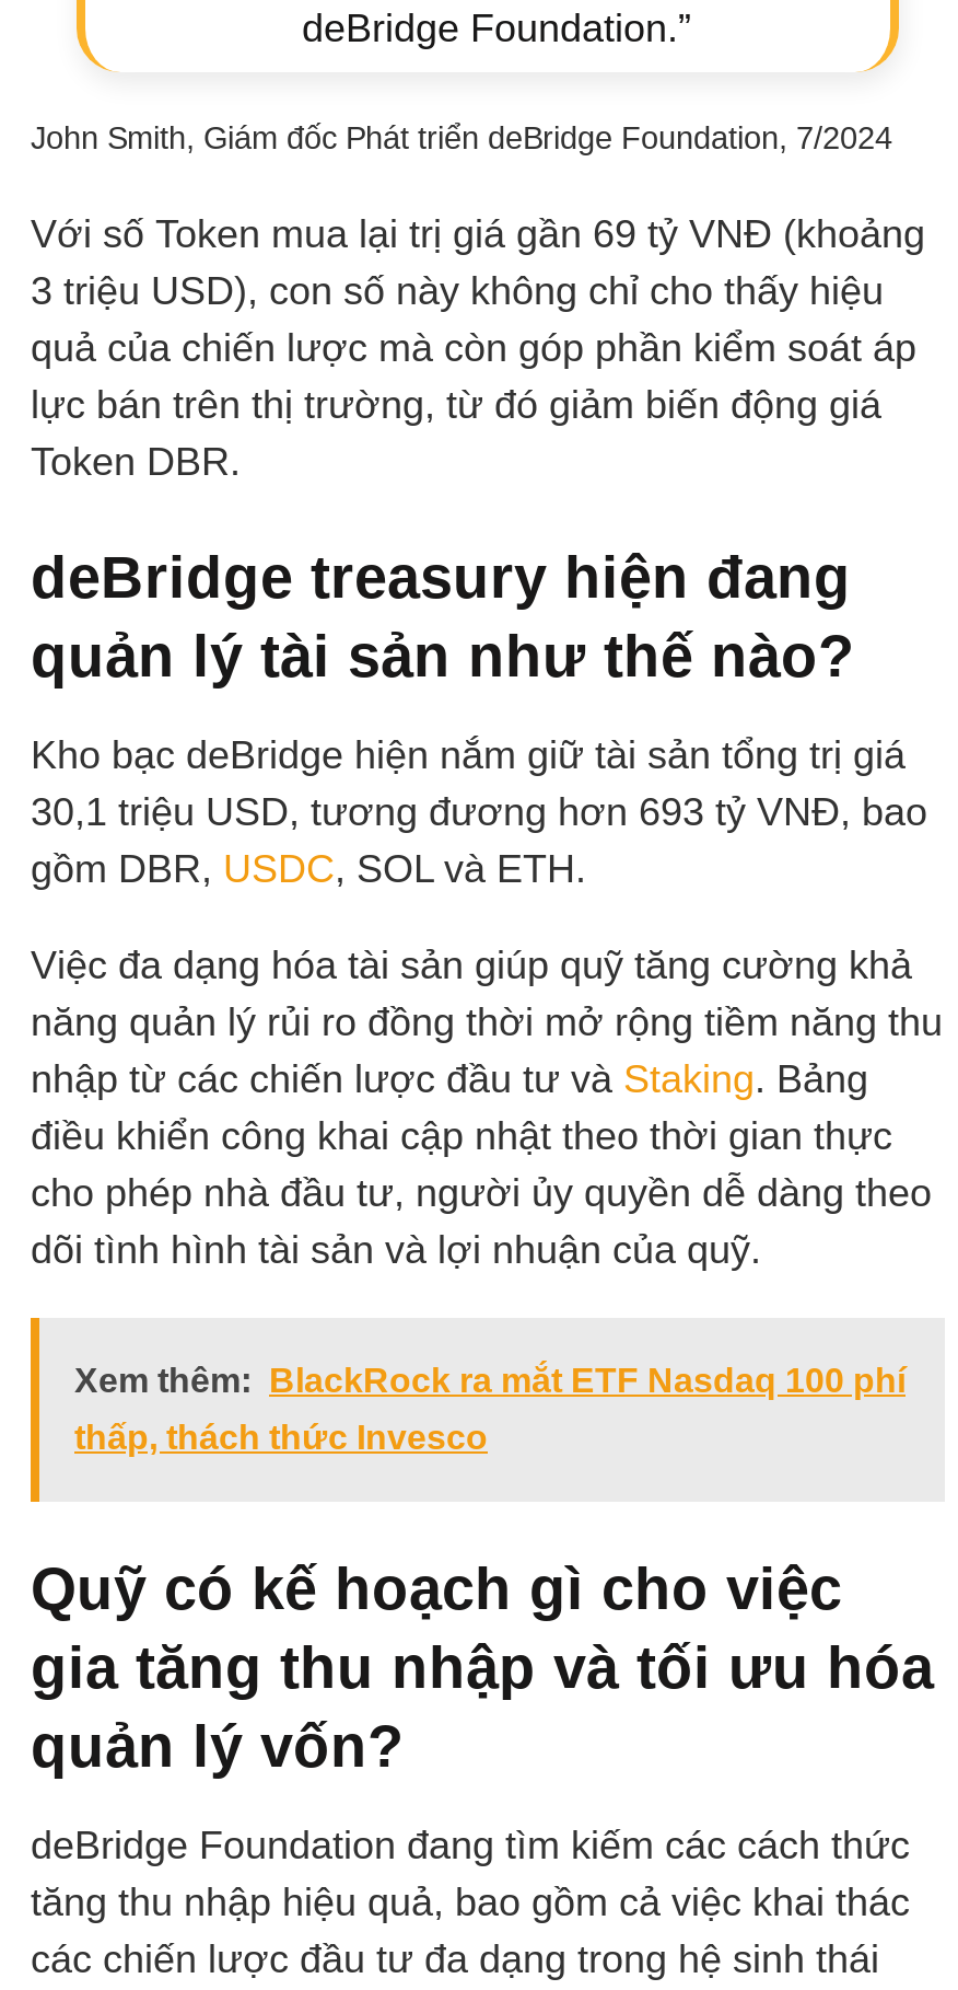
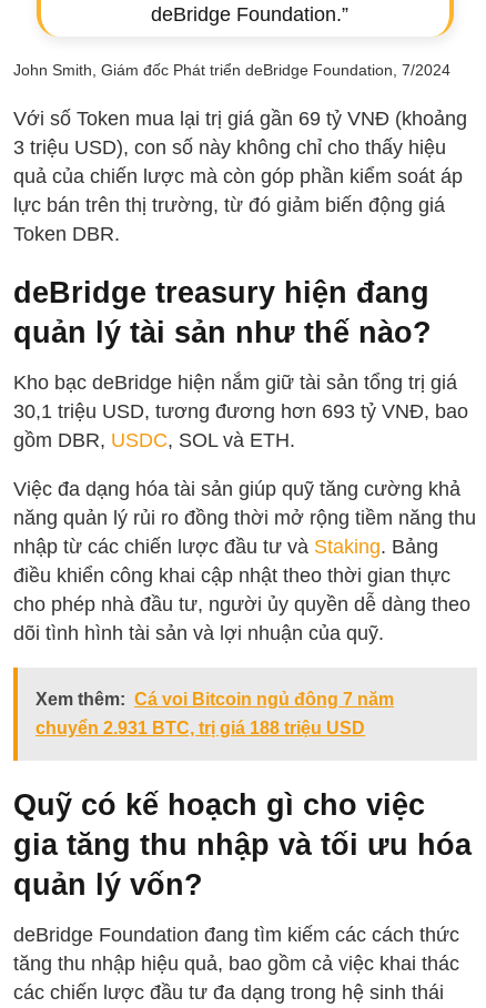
[74,1361,906,1398] Xem thêm: BlackRock ra mắt ETF Nasdaq 100 phí -> [36,690,394,708] Xem thêm: Cá voi Bitcoin ngủ đông 7 năm
[74,1418,488,1455] thấp, thách thức Invesco -> [36,718,365,737] chuyển 2.931 BTC, trị giá 188 triệu USD

